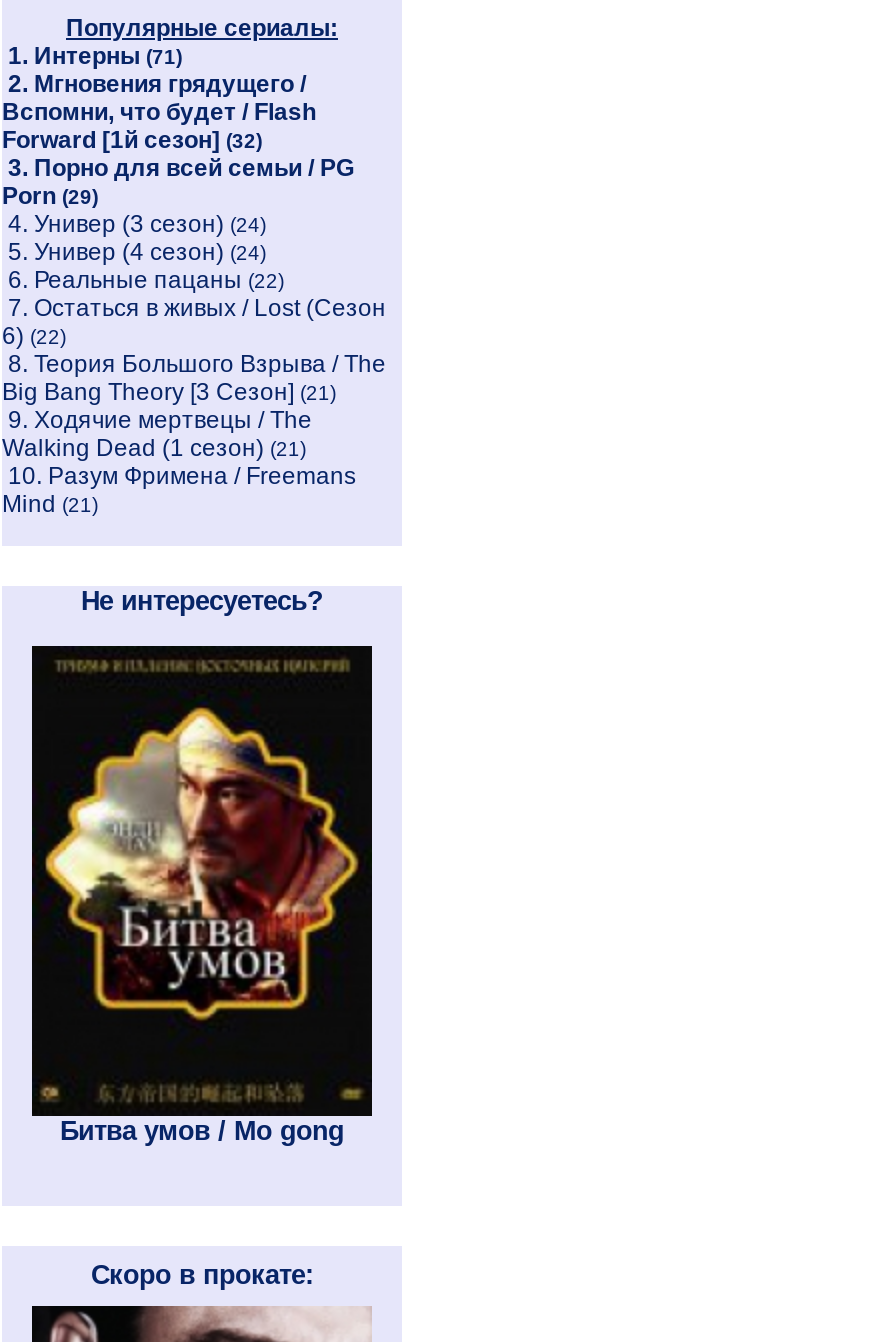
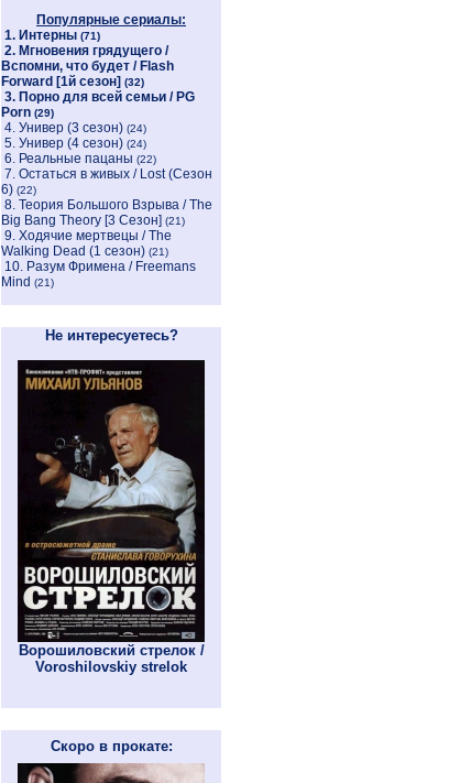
[44,658,360,1146] [image] | Битва умов / Mo gong -> [18,369,204,675] [image] | Ворошиловский стрелок / | Voroshilovskiy strelok

